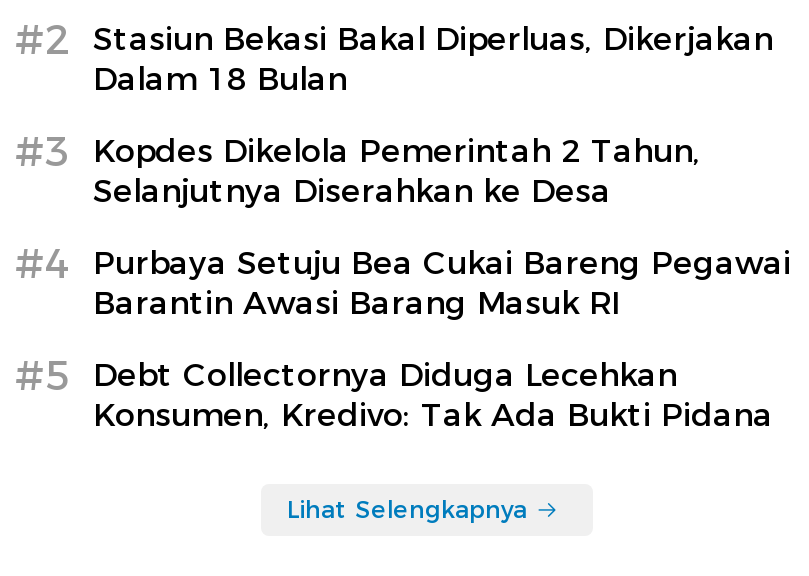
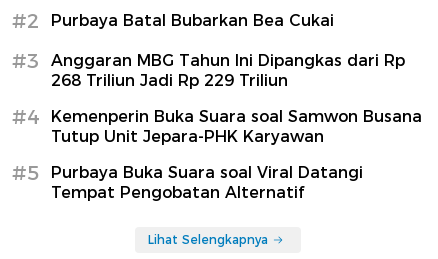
[93,20,773,98] Stasiun Bekasi Bakal Diperluas, Dikerjakan | Dalam 18 Bulan -> [51,11,334,30] Purbaya Batal Bubarkan Bea Cukai
[93,132,701,210] Kopdes Dikelola Pemerintah 2 Tahun, | Selanjutnya Diserahkan ke Desa -> [51,51,405,90] Anggaran MBG Tahun Ini Dipangkas dari Rp | 268 Triliun Jadi Rp 229 Triliun
[93,244,791,322] Purbaya Setuju Bea Cukai Bareng Pegawai | Barantin Awasi Barang Masuk RI -> [51,107,422,146] Kemenperin Buka Suara soal Samwon Busana | Tutup Unit Jepara-PHK Karyawan
[93,356,773,434] Debt Collectornya Diduga Lecehkan | Konsumen, Kredivo: Tak Ada Bukti Pidana -> [51,163,363,202] Purbaya Buka Suara soal Viral Datangi | Tempat Pengobatan Alternatif

